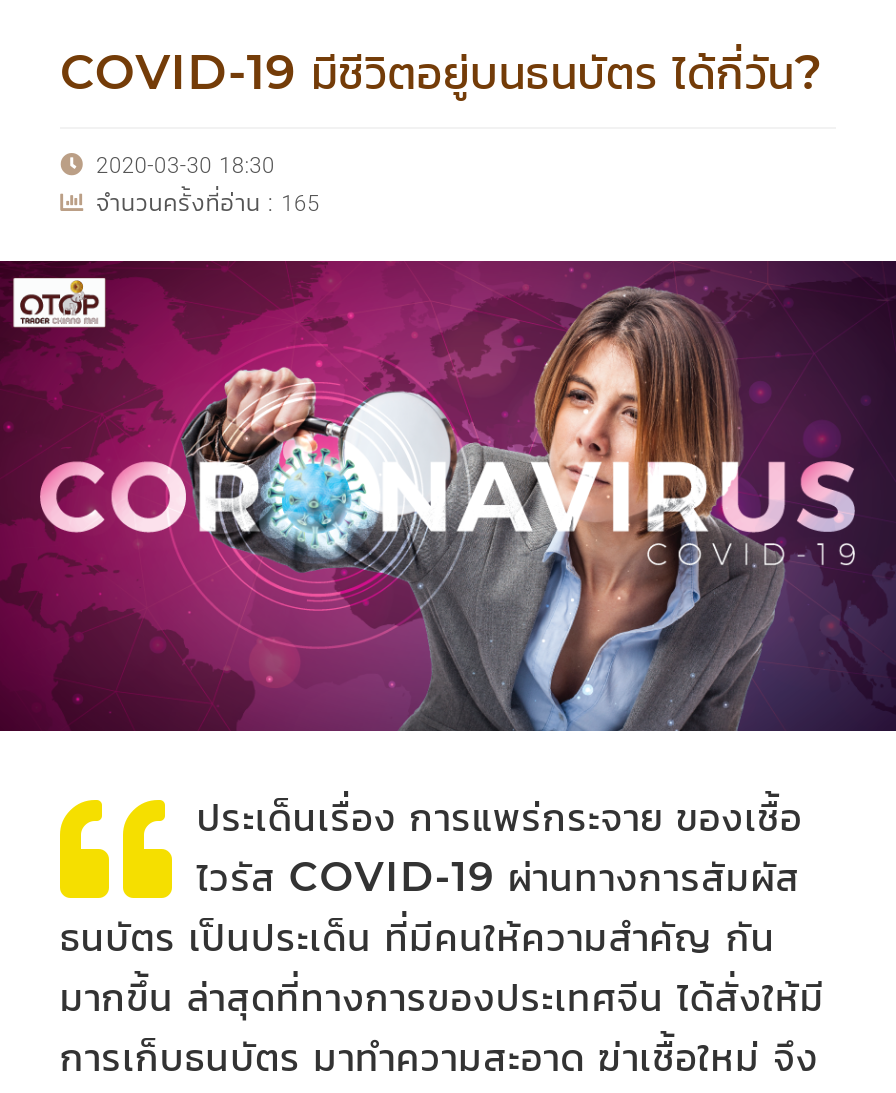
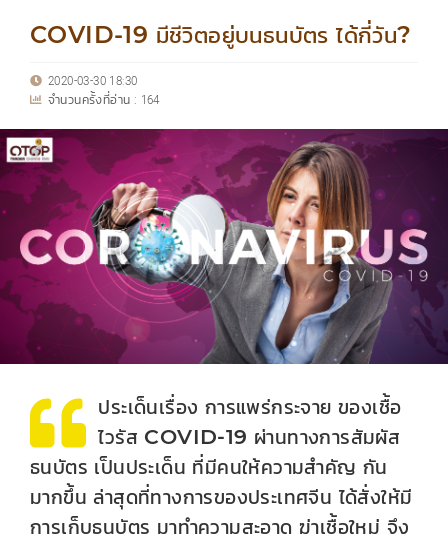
[89,185,320,217] จำนวนครั้งที่อ่าน : 165 -> [45,91,160,107] จำนวนครั้งที่อ่าน : 164

